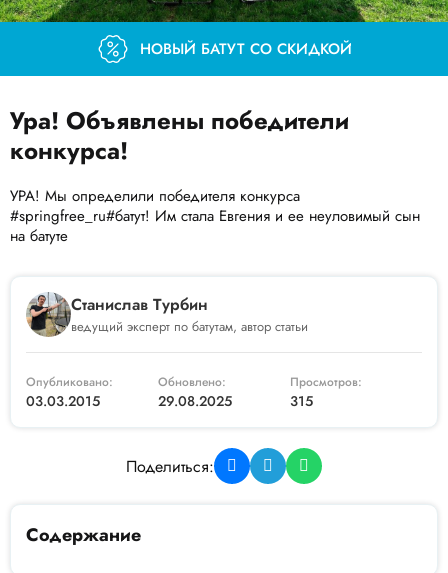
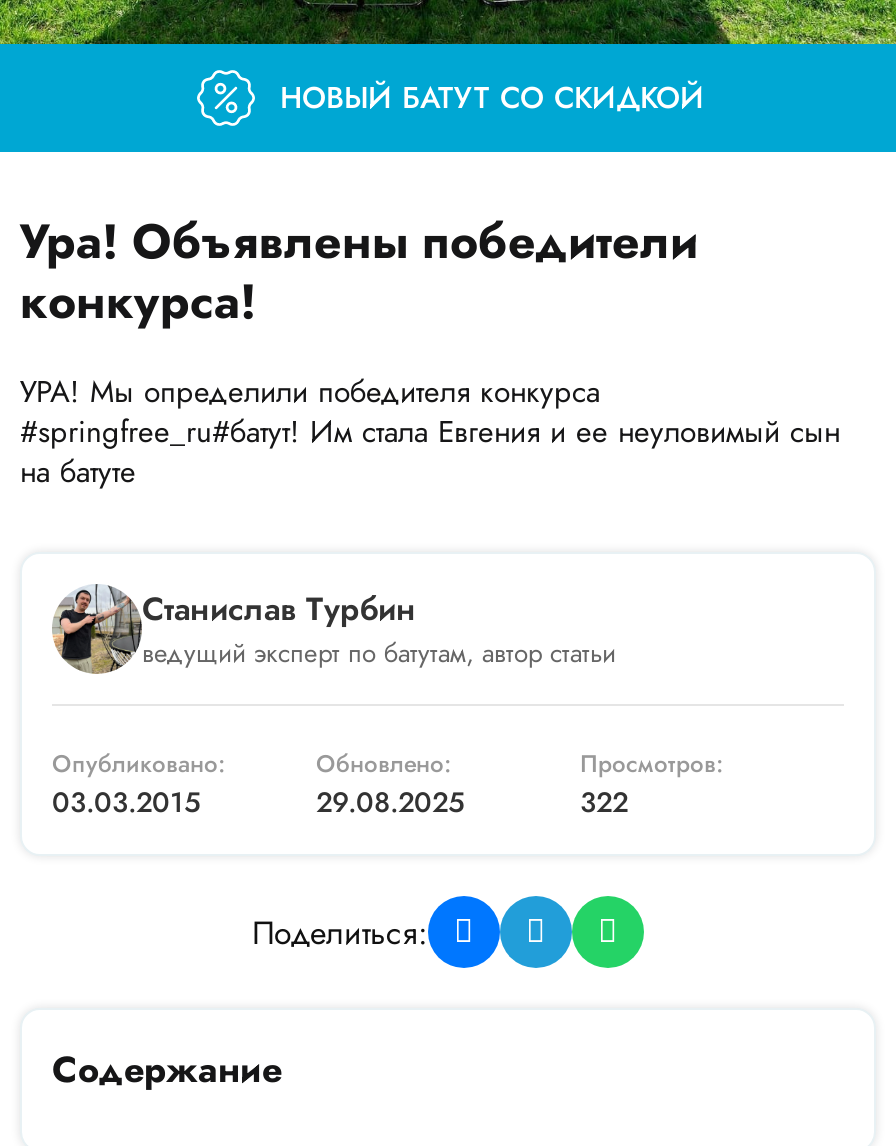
[290,391,313,411] 315 -> [580,782,628,822] 322

